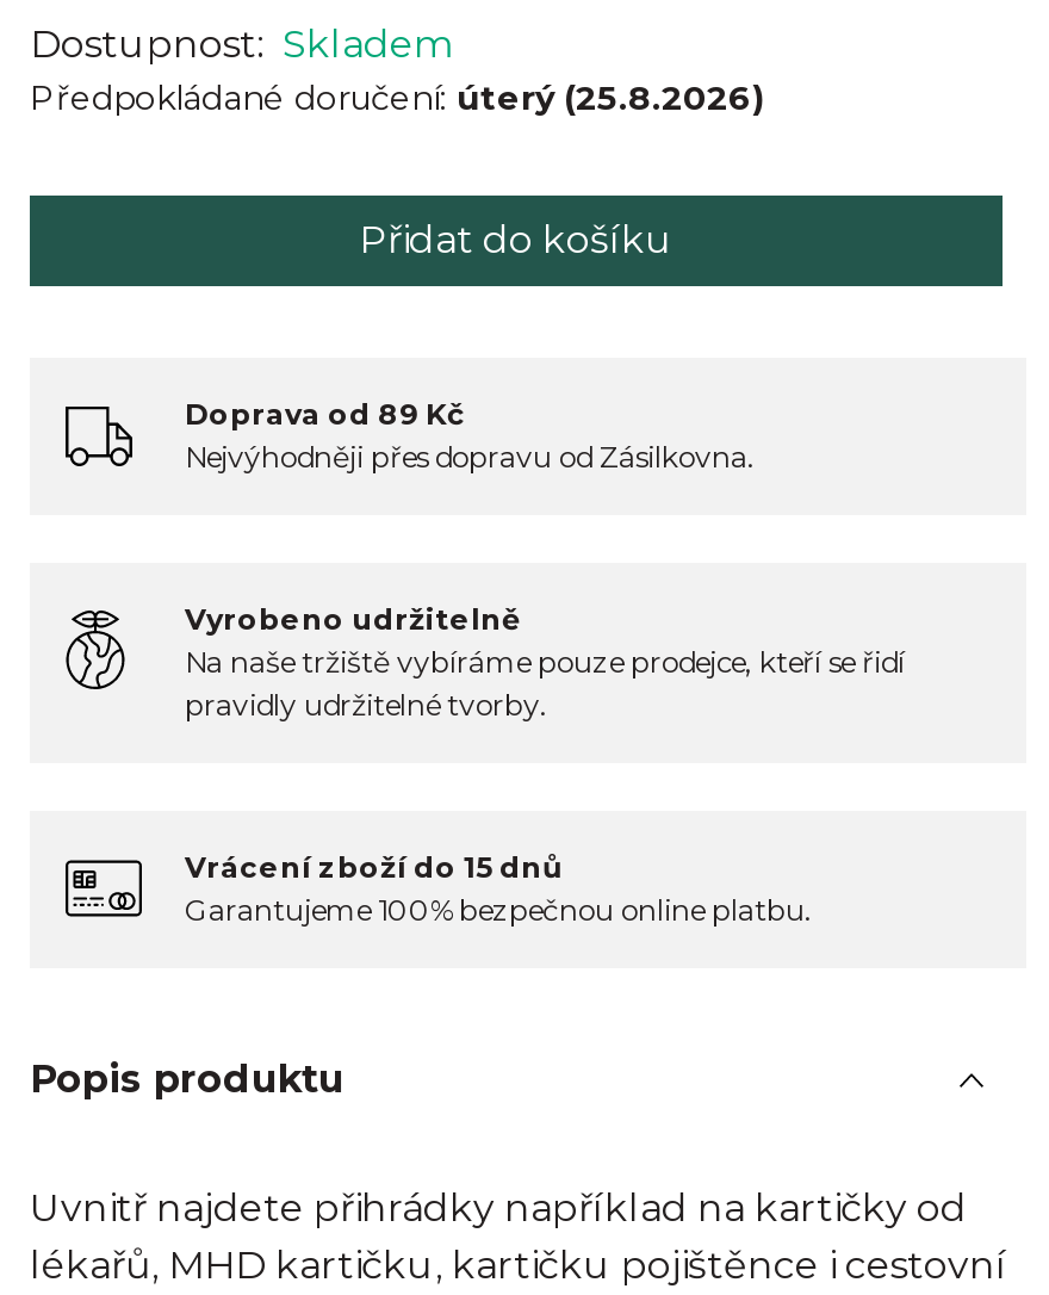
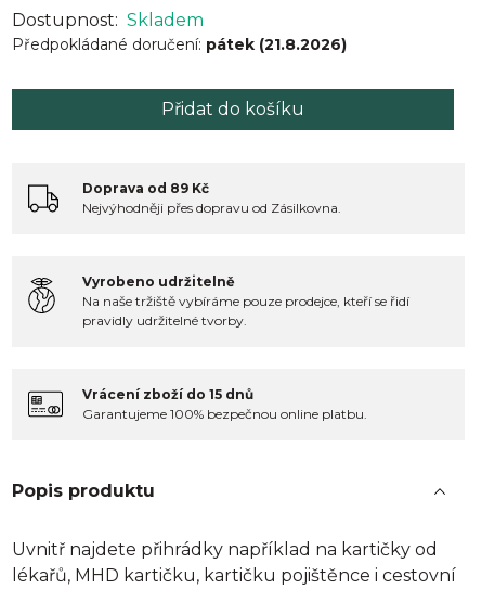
[30,75,764,118] Předpokládané doručení: úterý (25.8.2026) -> [12,34,347,54] Předpokládané doručení: pátek (21.8.2026)

